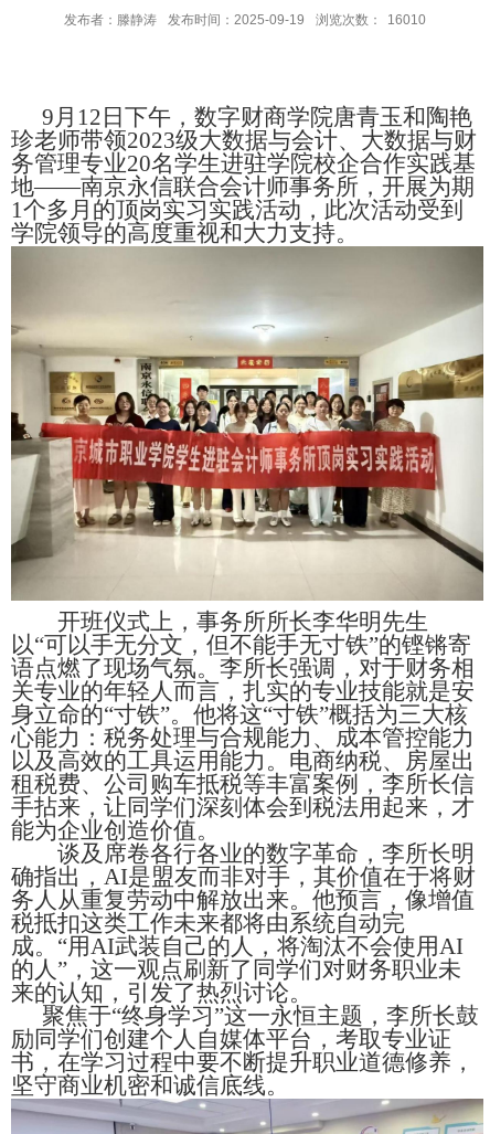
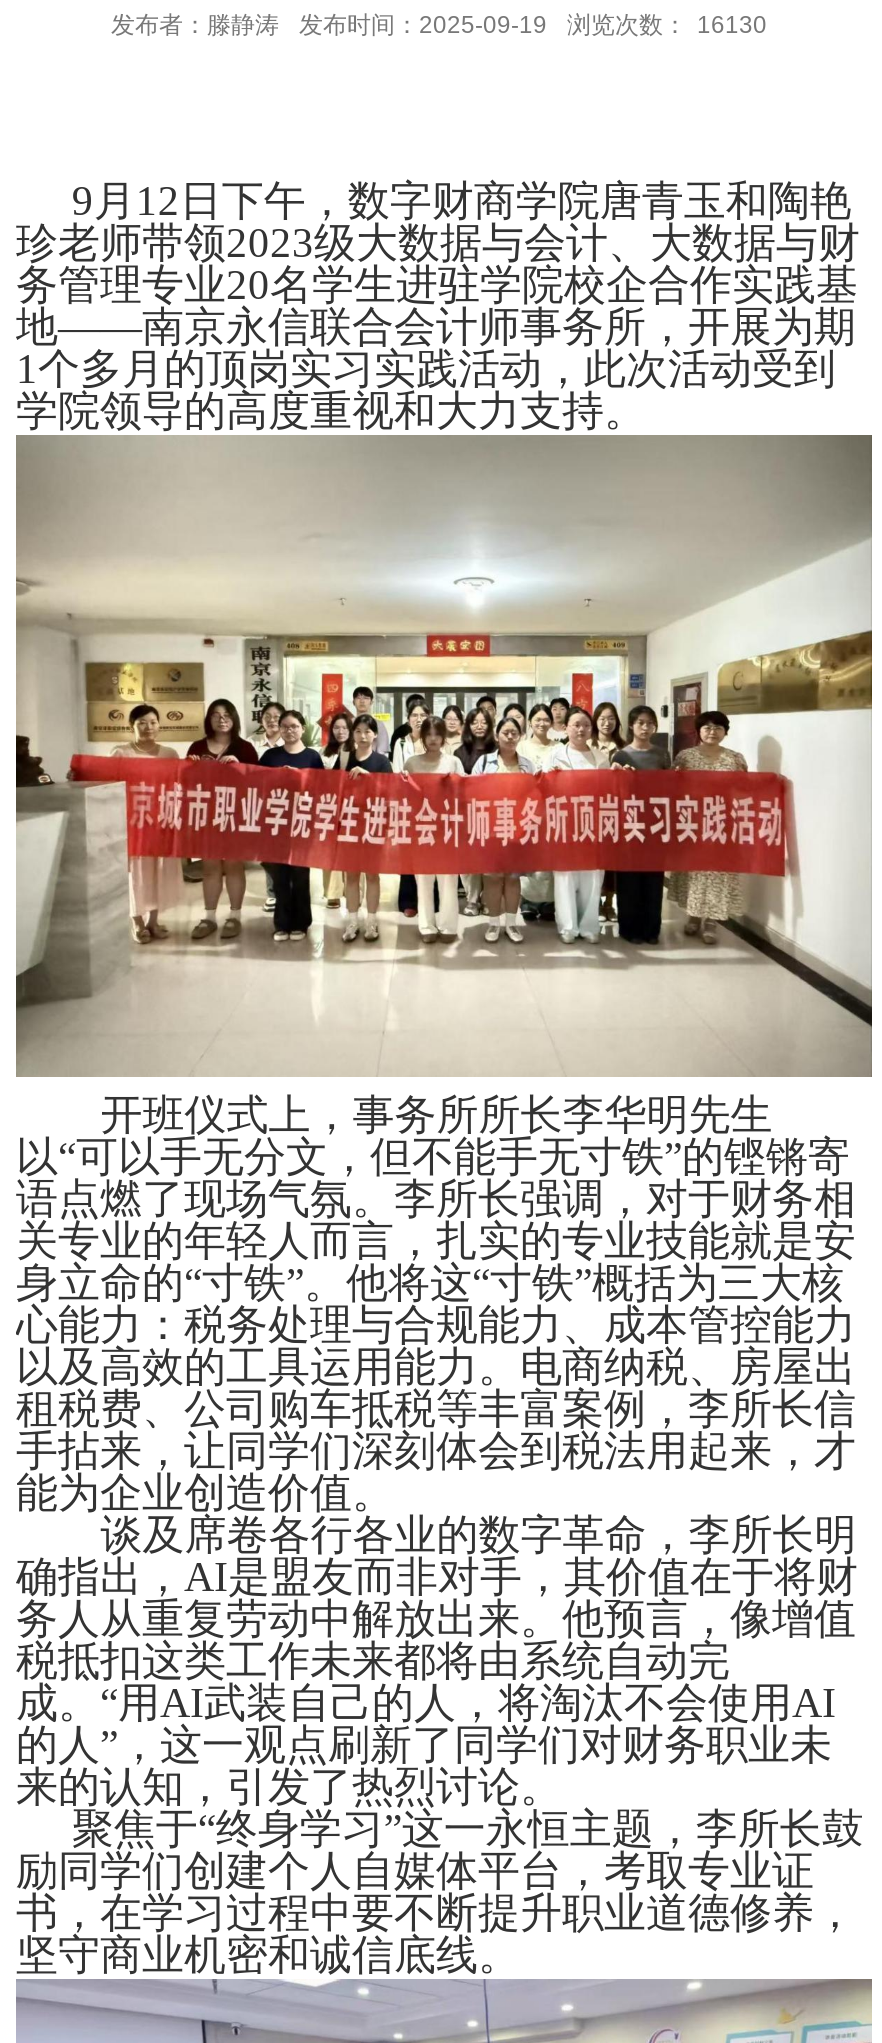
[63,12,425,28] 发布者：滕静涛 发布时间：2025-09-19 浏览次数： 16010 -> [111,11,767,39] 发布者：滕静涛 发布时间：2025-09-19 浏览次数： 16130

